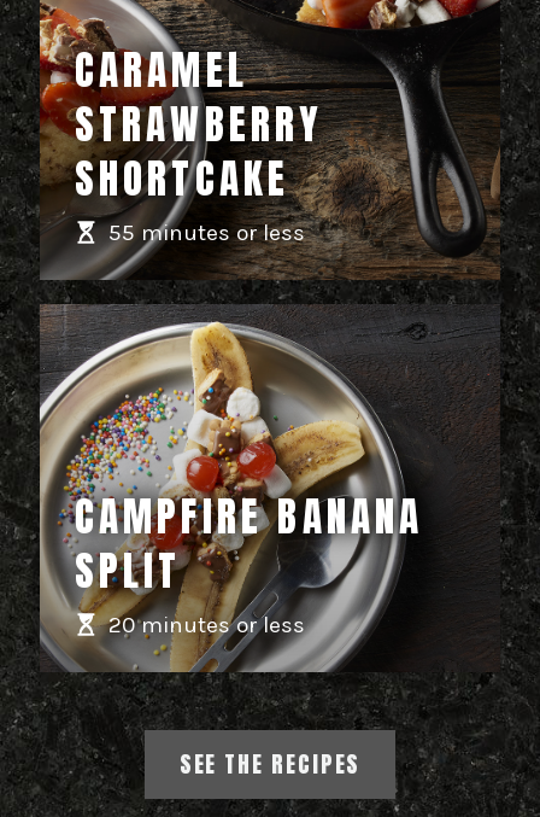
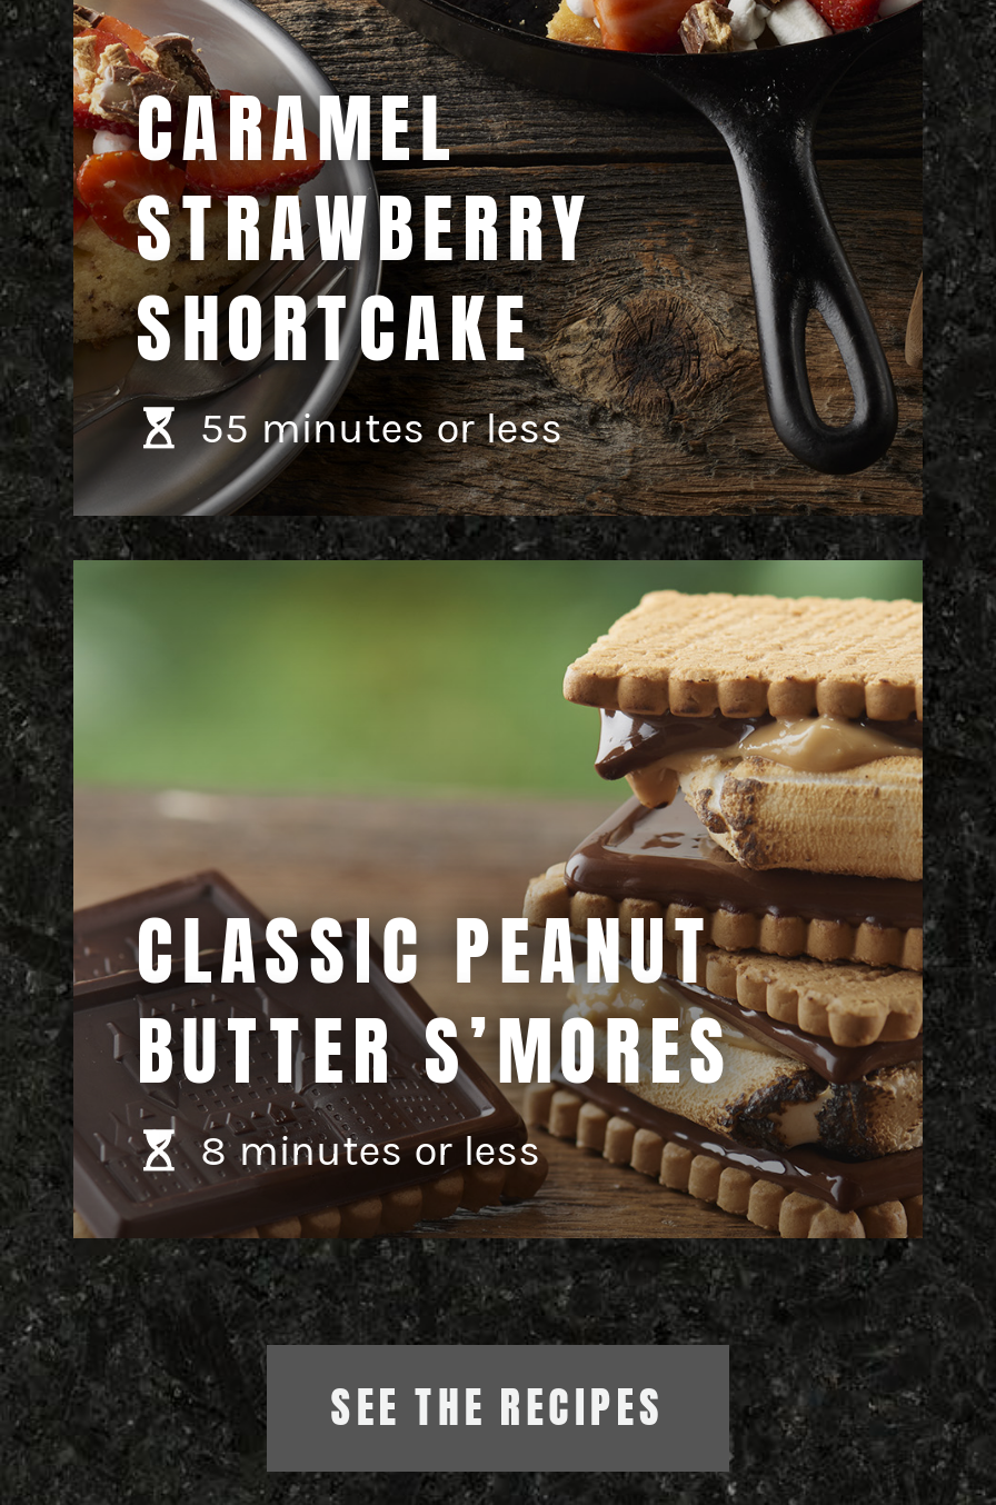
[39,304,500,673] [image] | CAMPFIRE BANANA | SPLIT | 20 minutes or less -> [71,558,925,1240] [image] | CLASSIC PEANUT | BUTTER S’MORES | 8 minutes or less

